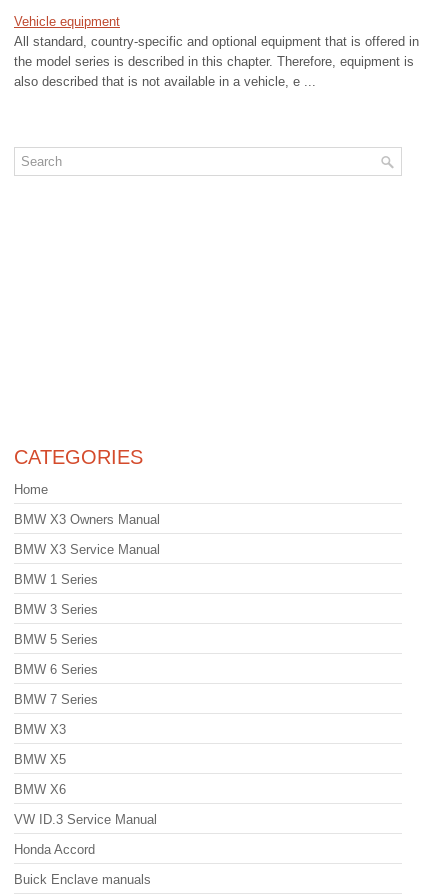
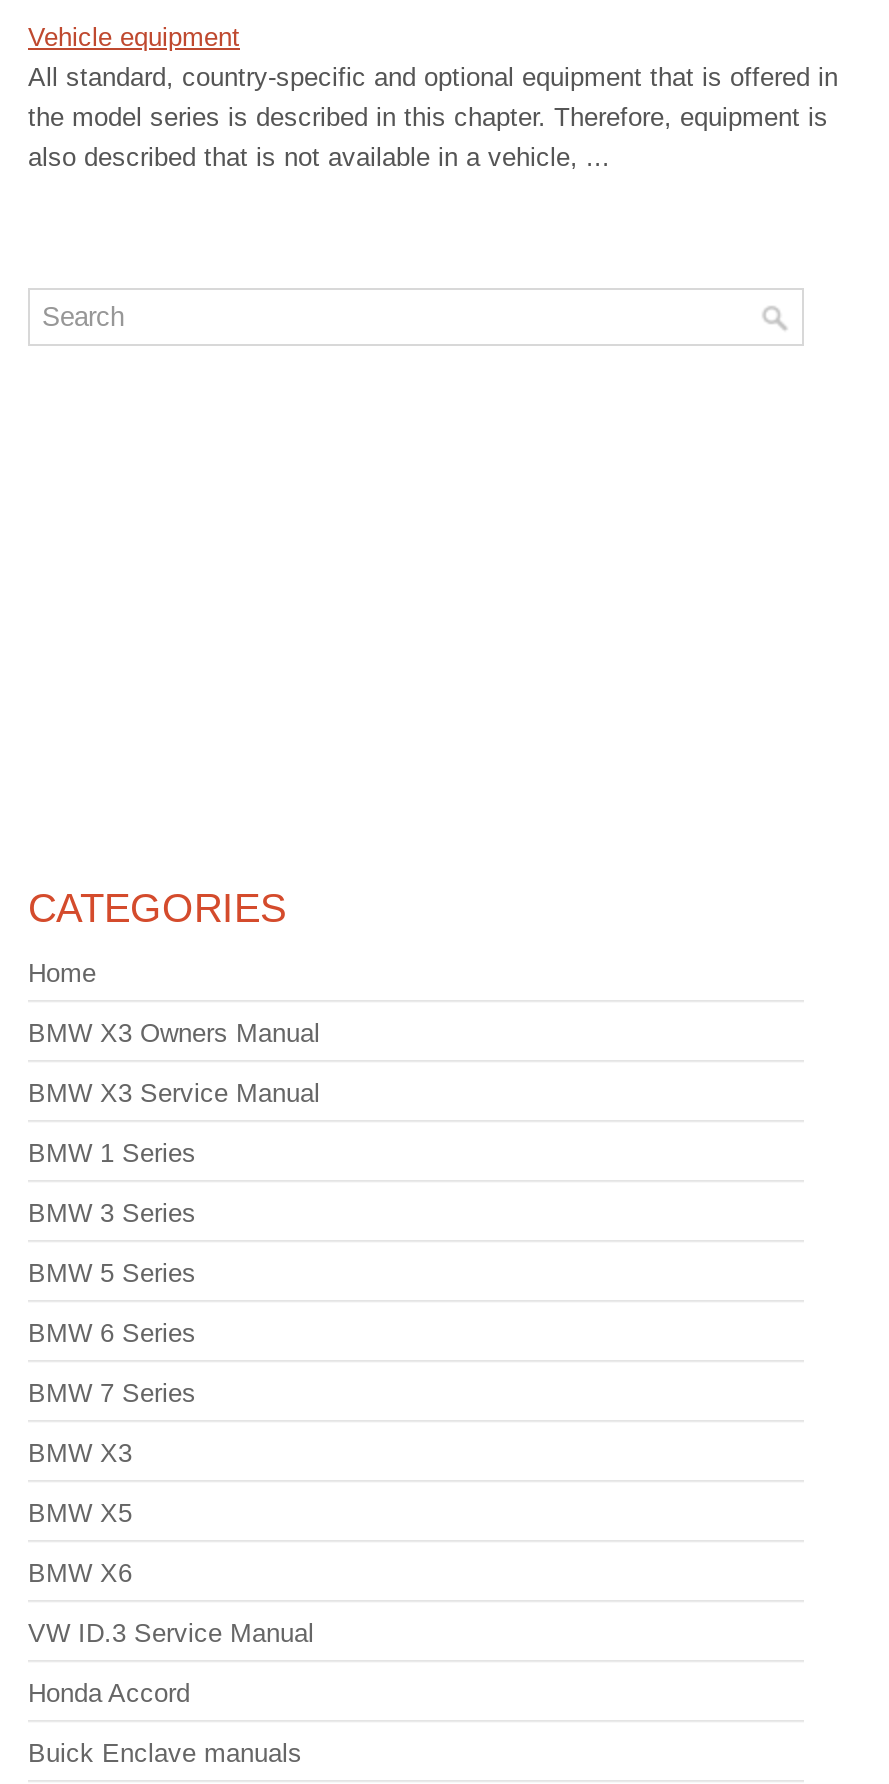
[14,74,316,89] also described that is not available in a vehicle, e ... -> [28,141,610,171] also described that is not available in a vehicle, ...

